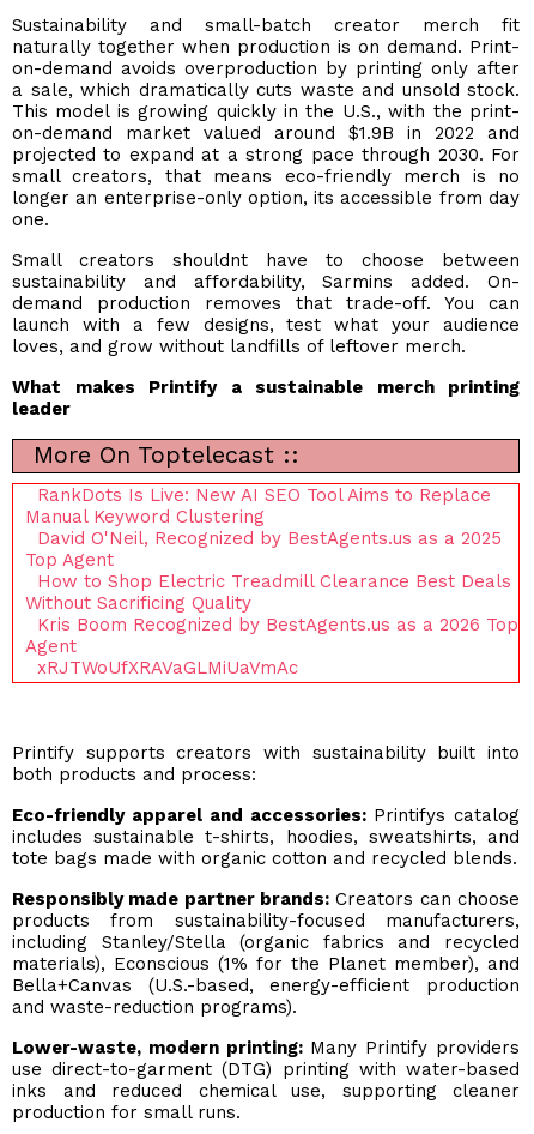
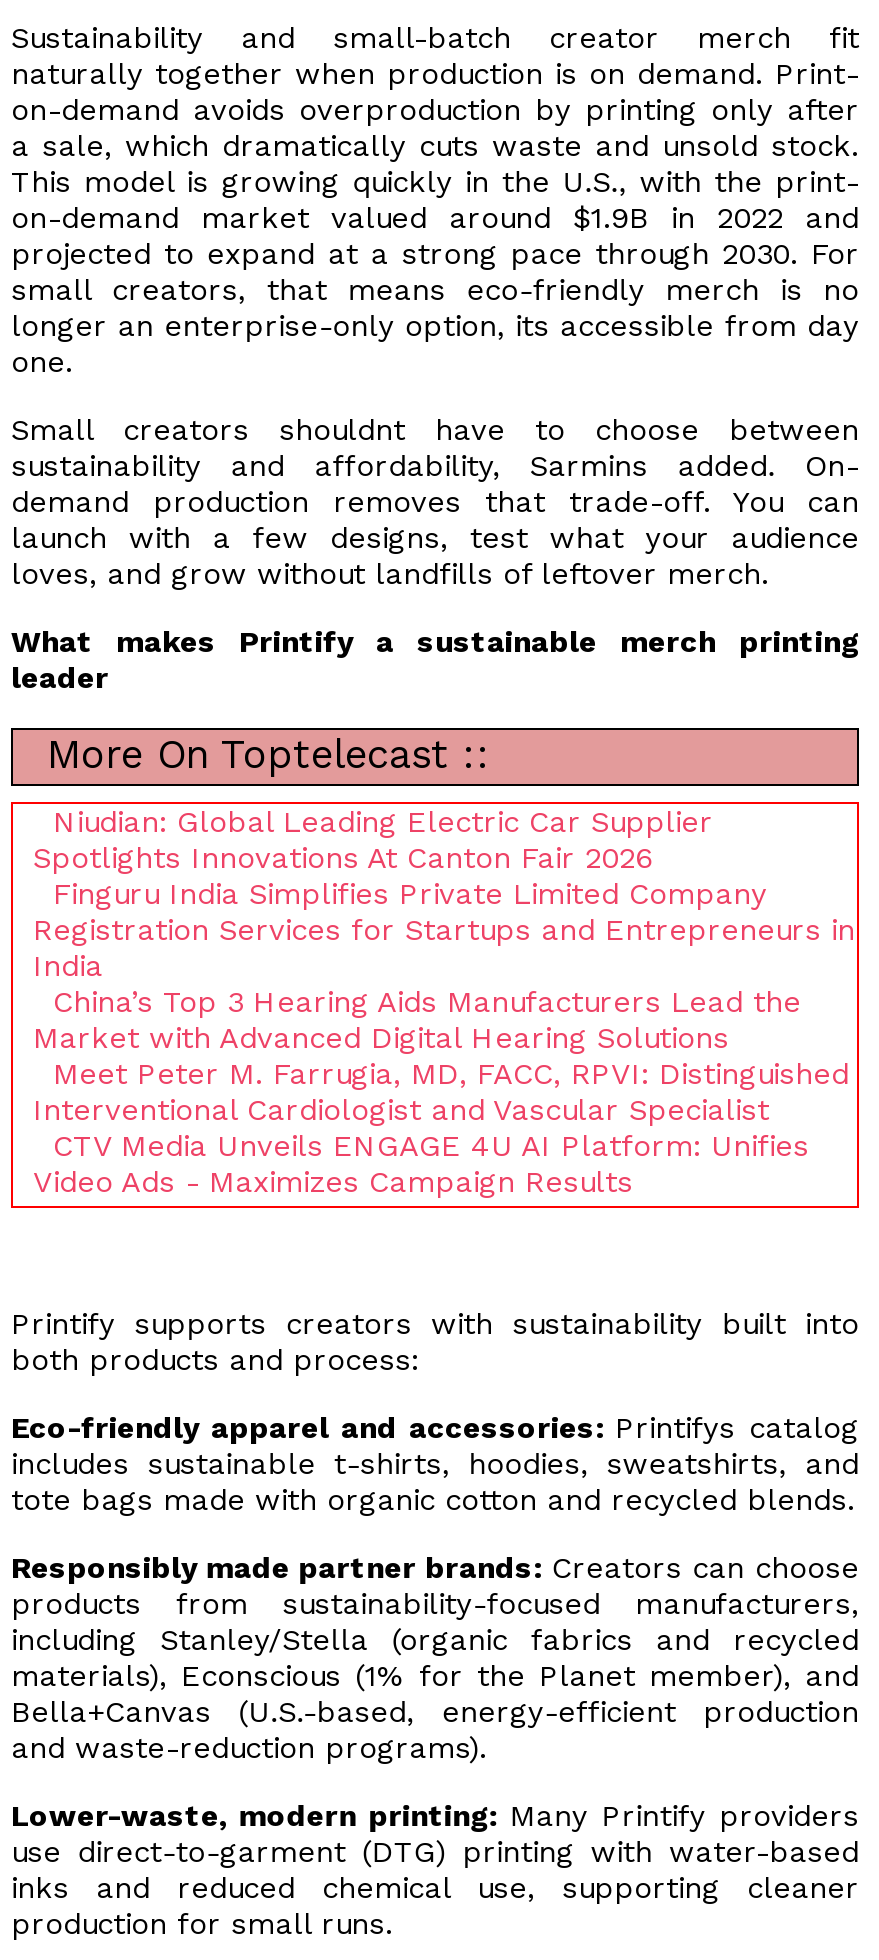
[25,484,518,678] RankDots Is Live: New AI SEO Tool Aims to Replace | Manual Keyword Clustering | David O'Neil, Recognized by BestAgents.us as a 2025 | Top Agent | How to Shop Electric Treadmill Clearance Best Deals | Without Sacrificing Quality | Kris Boom Recognized by BestAgents.us as a 2026 Top | Agent | xRJTWoUfXRAVaGLMiUaVmAc -> [33,803,855,1199] Niudian: Global Leading Electric Car Supplier | Spotlights Innovations At Canton Fair 2026 | Finguru India Simplifies Private Limited Company | Registration Services for Startups and Entrepreneurs in | India | China’s Top 3 Hearing Aids Manufacturers Lead the | Market with Advanced Digital Hearing Solutions | Meet Peter M. Farrugia, MD, FACC, RPVI: Distinguished | Interventional Cardiologist and Vascular Specialist | CTV Media Unveils ENGAGE 4U AI Platform: Unifies | Video Ads - Maximizes Campaign Results

